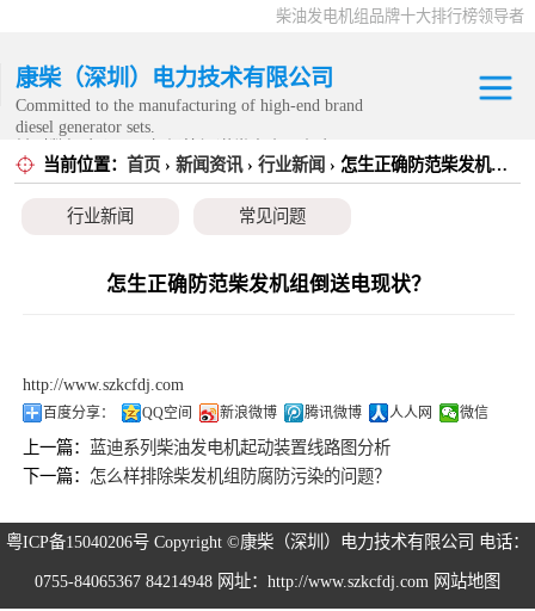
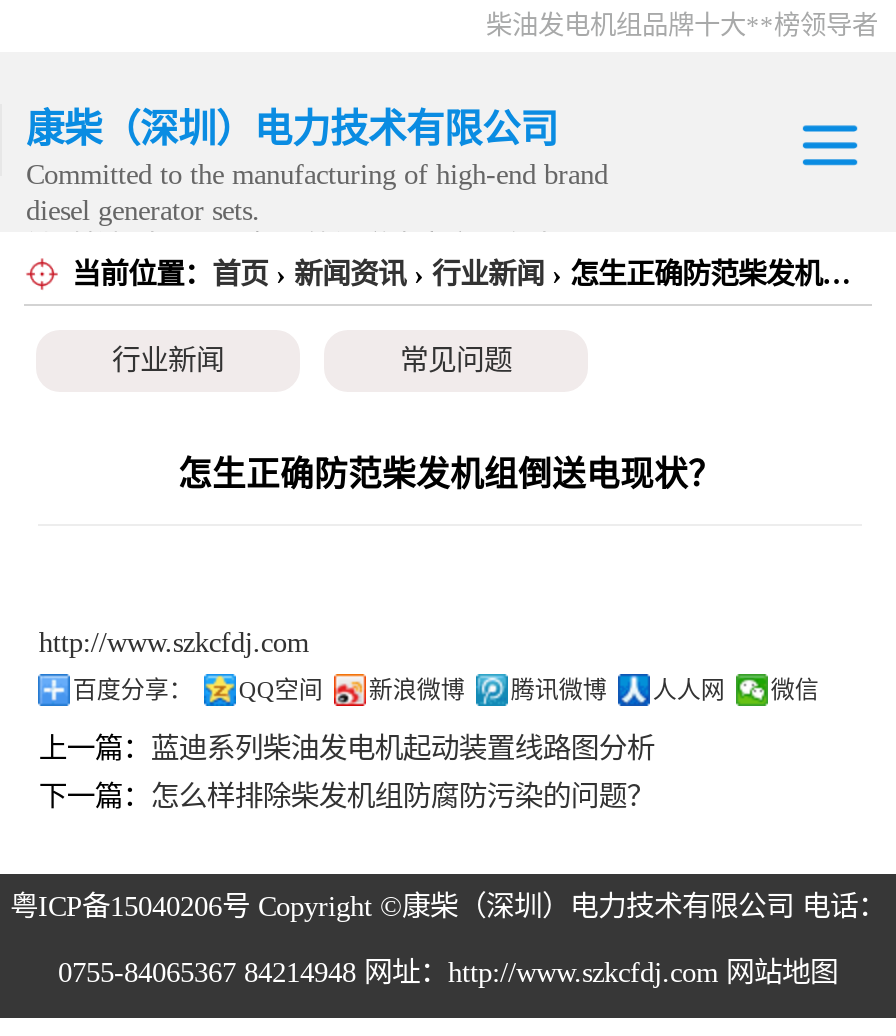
[276,7,524,25] 柴油发电机组品牌十大排行榜领导者 -> [486,10,878,40] 柴油发电机组品牌十大**榜领导者

